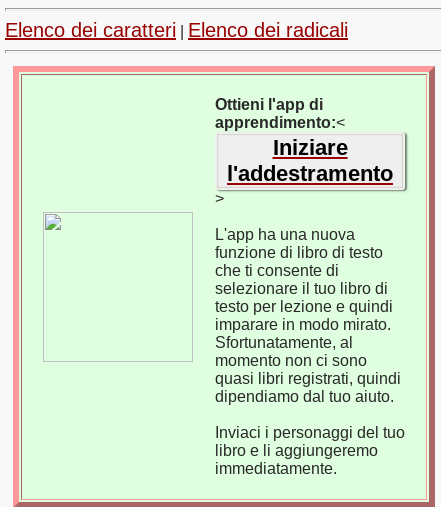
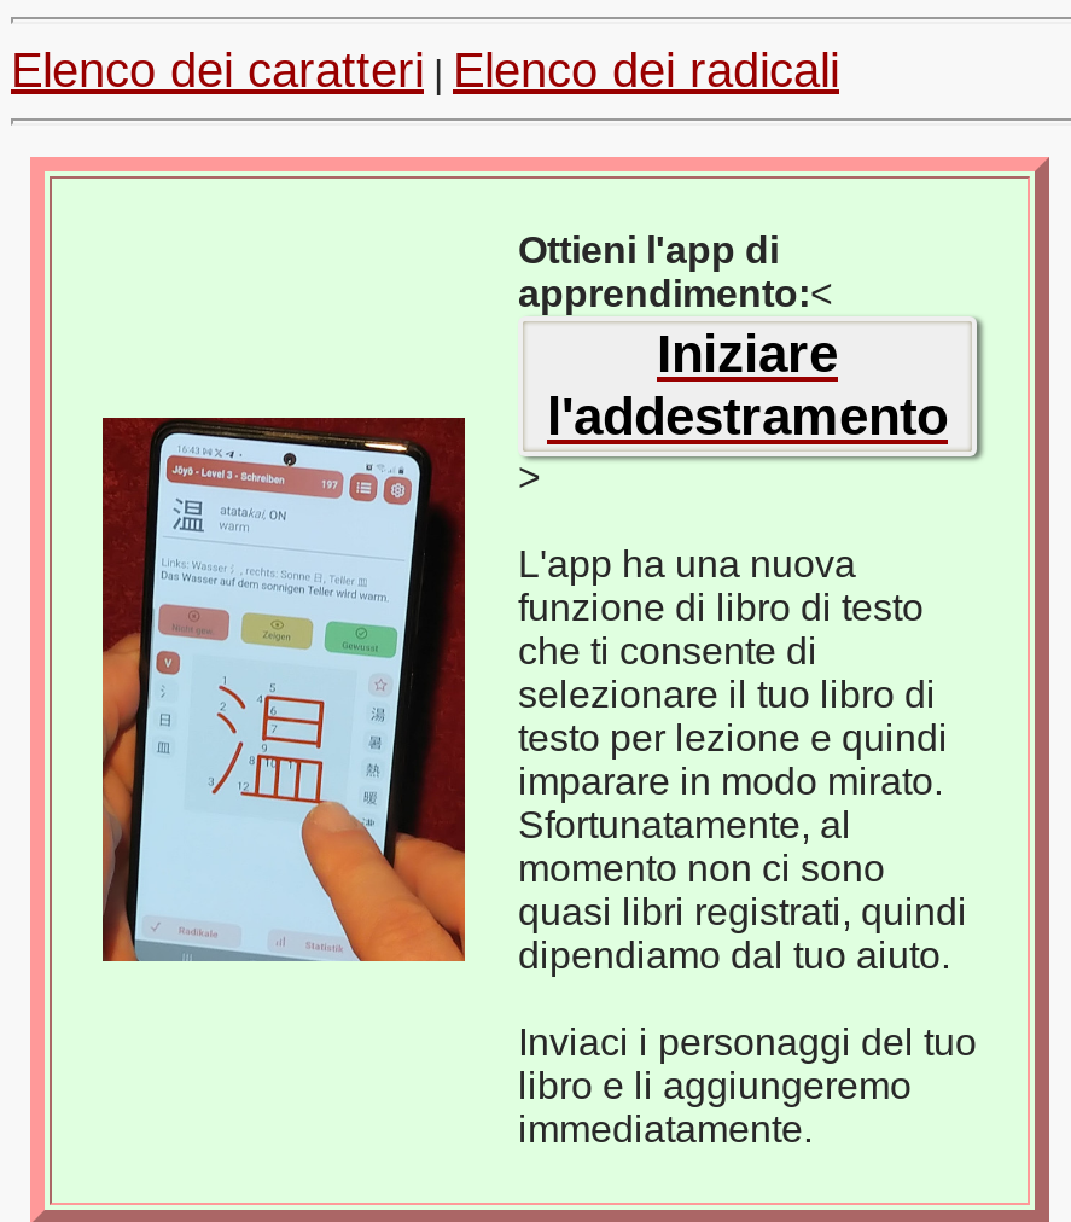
none -> [100,415,467,964] [image]

